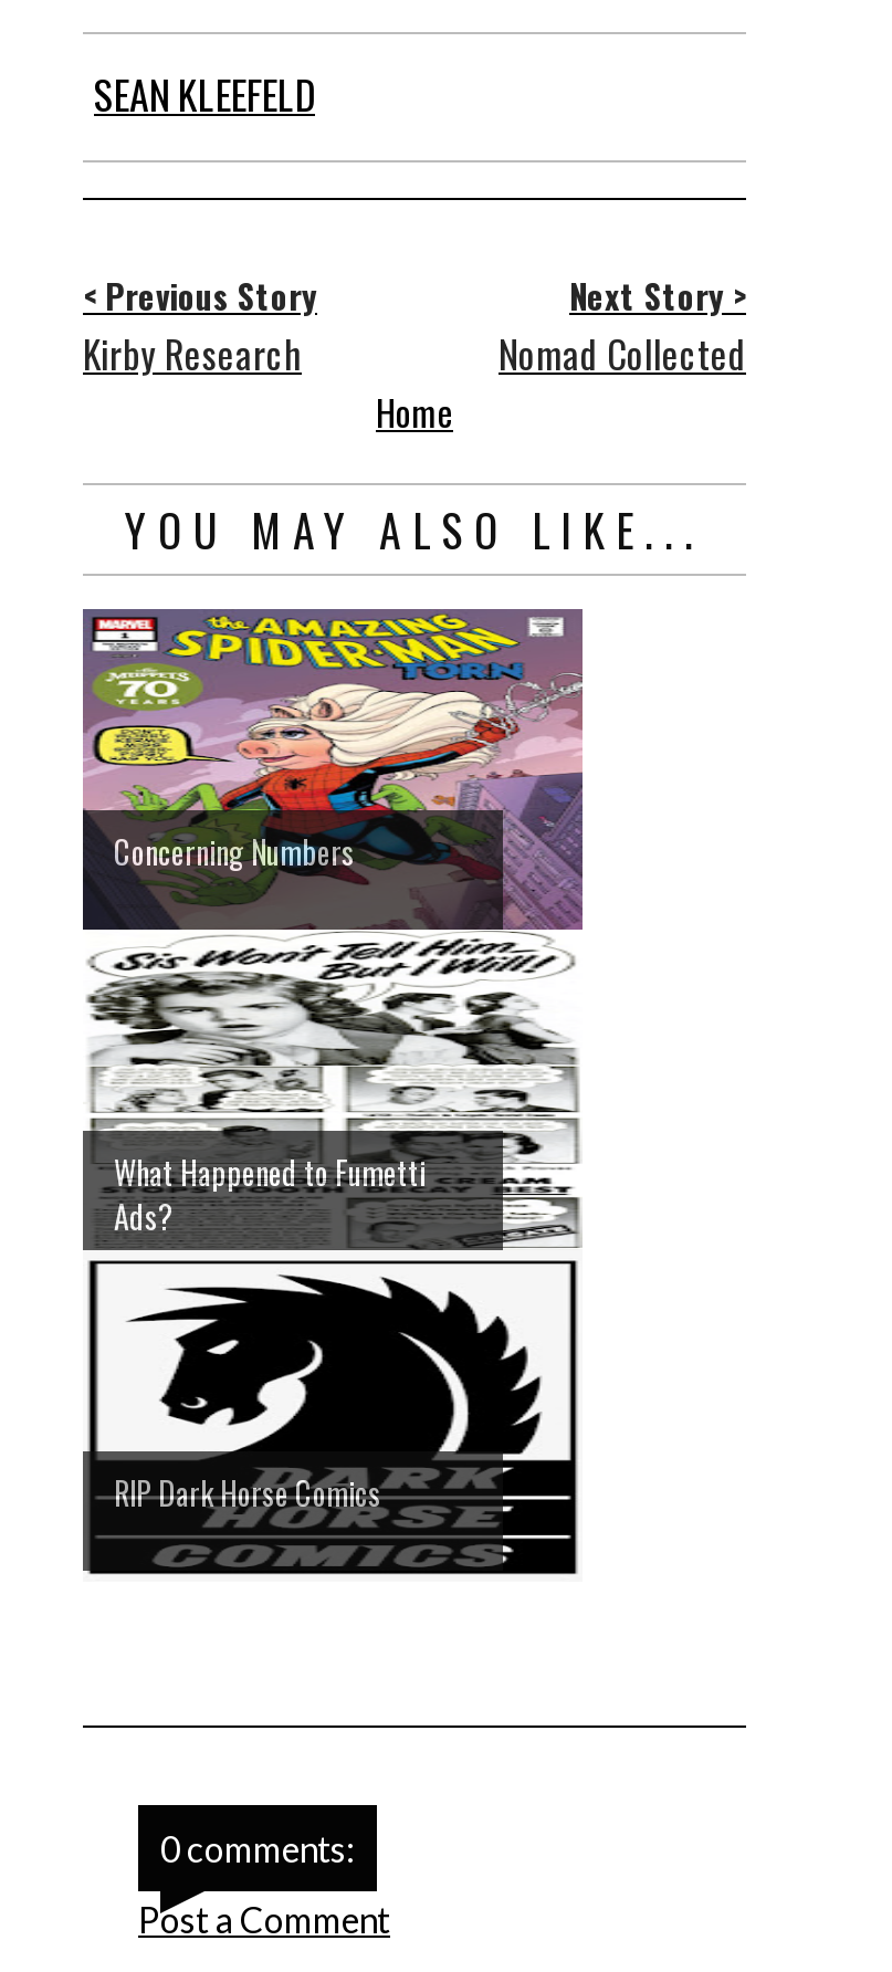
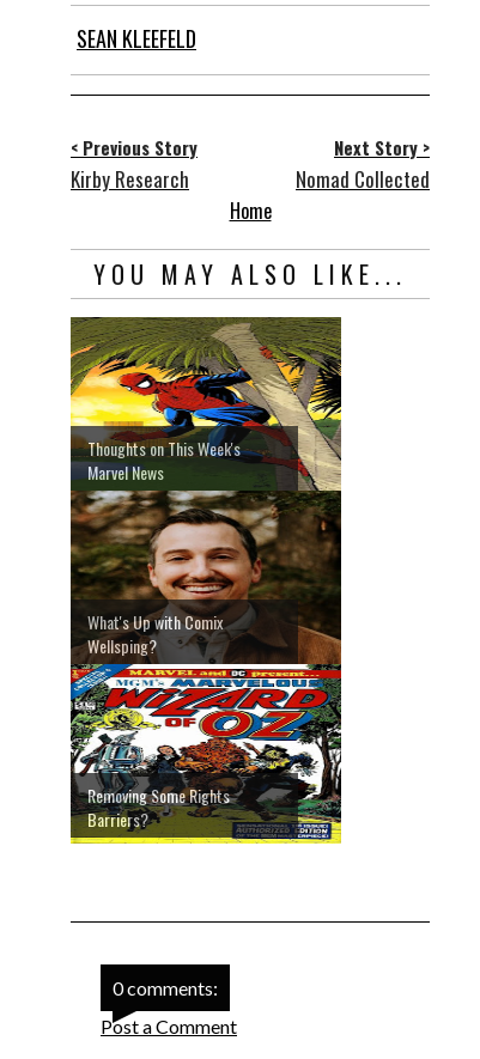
[83,607,585,1582] [image] | Concerning Numbers -> [69,316,342,845] [image] | Thoughts on This Week's | Marvel News
[114,1148,426,1238] What Happened to Fumetti | Ads? -> [87,609,223,658] What's Up with Comix | Wellsping?
[114,1468,381,1515] RIP Dark Horse Comics -> [87,782,230,831] Removing Some Rights | Barriers?

